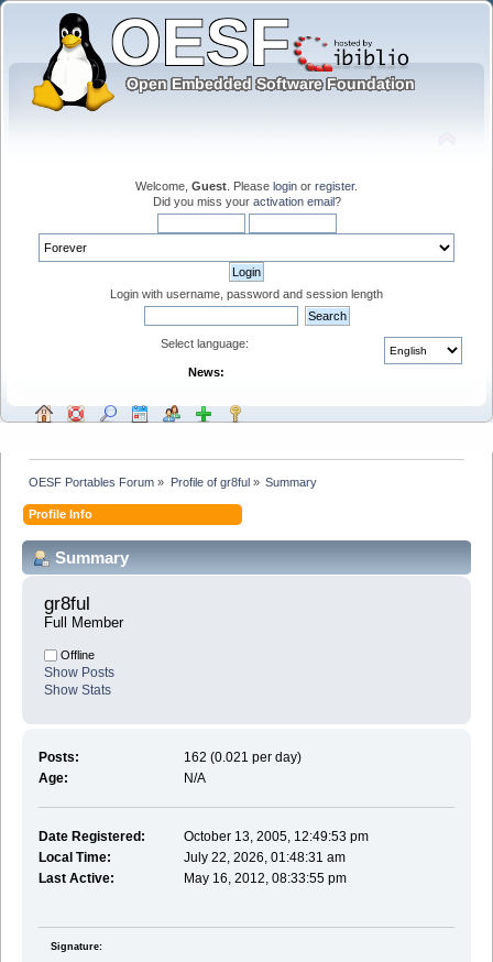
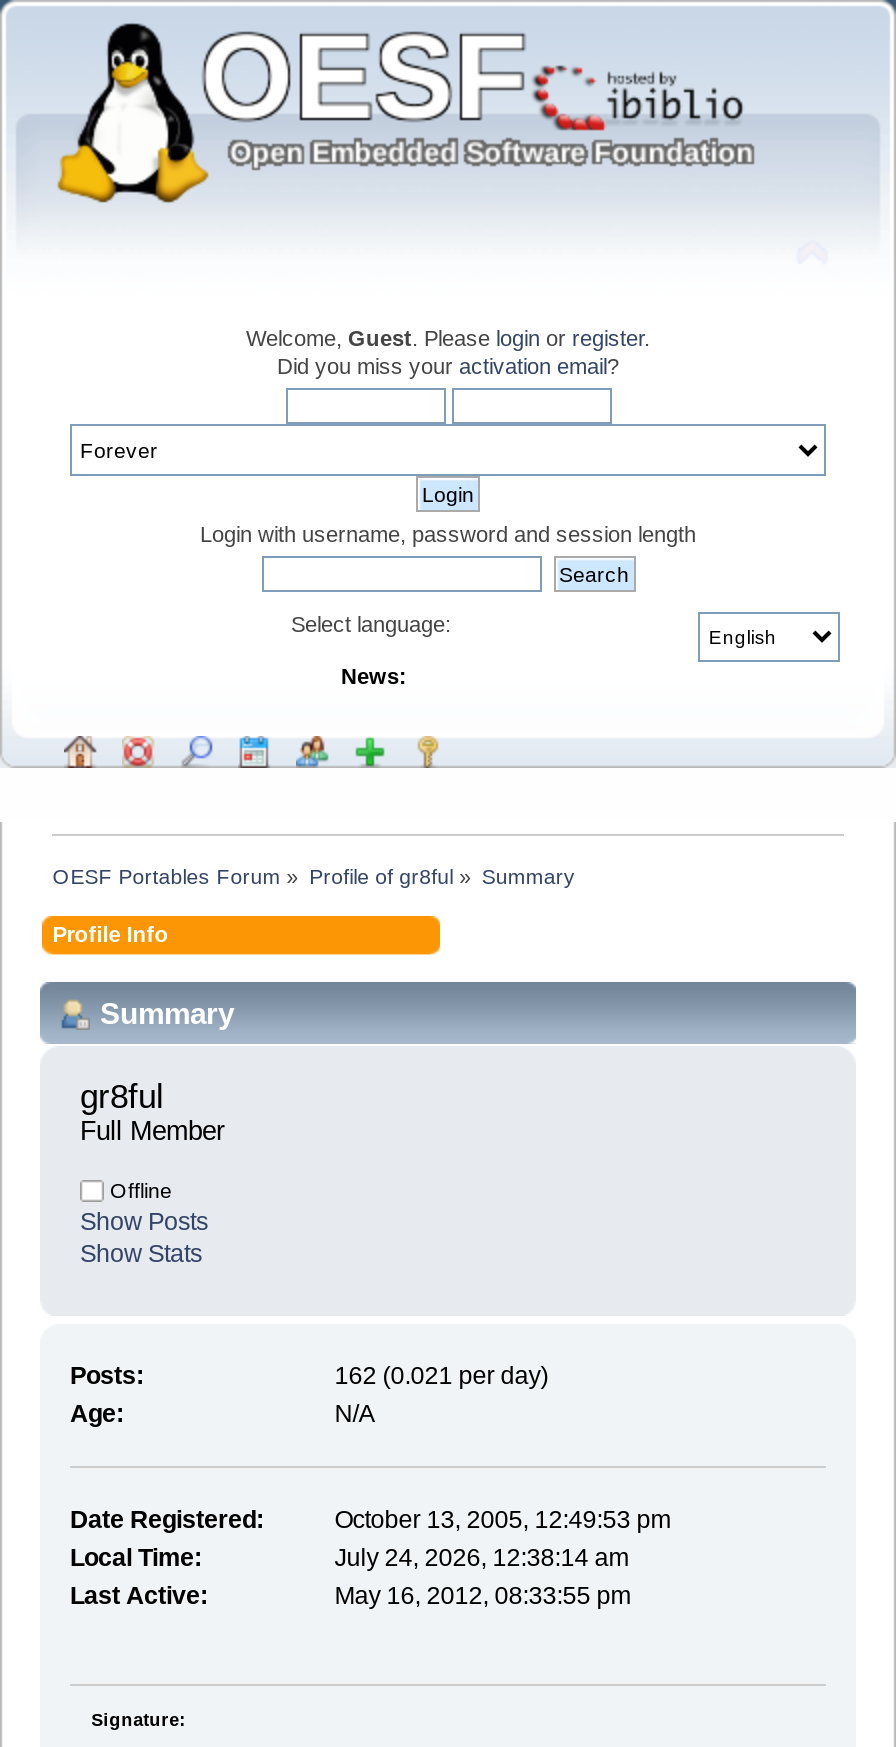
[184,849,346,865] July 22, 2026, 01:48:31 am -> [335,1543,629,1571] July 24, 2026, 12:38:14 am

